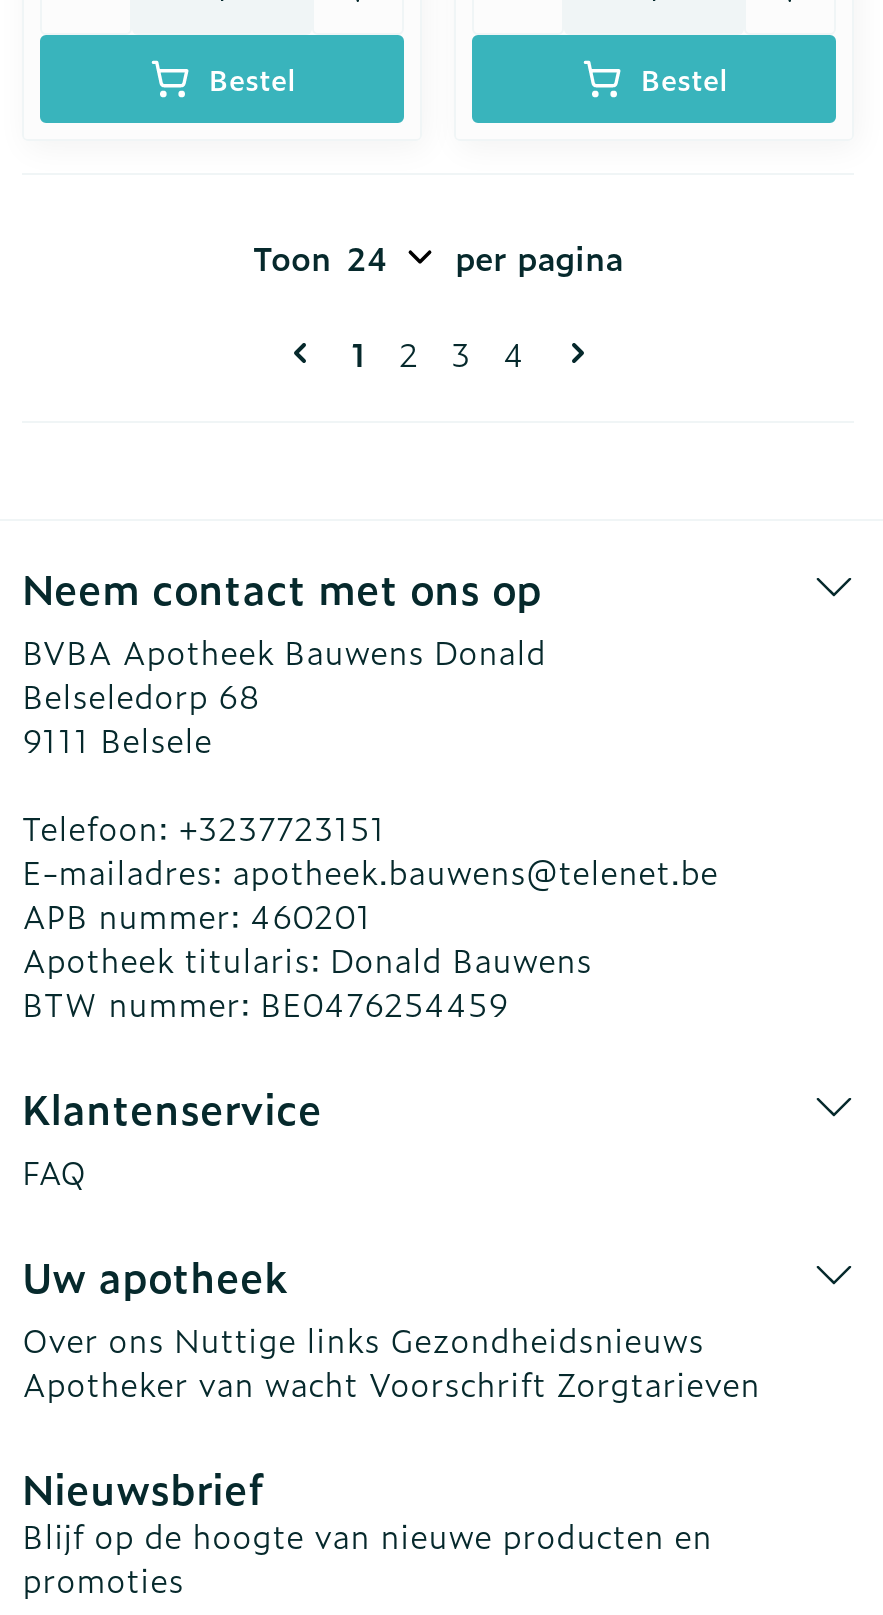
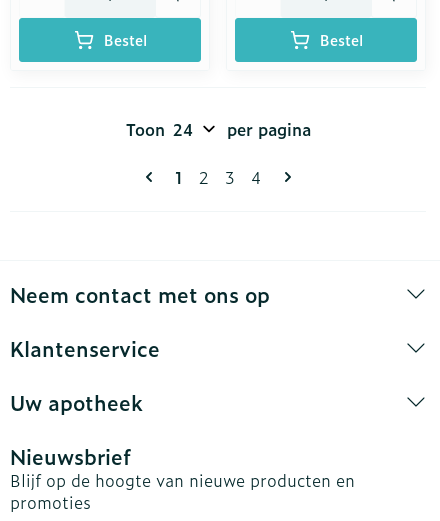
[22,627,718,1027] BVBA Apotheek Bauwens Donald | Belseledorp 68 | 9111 Belsele | Telefoon: +3237723151 | E-mailadres: apotheek.bauwens@telenet.be | APB nummer: 460201 | Apotheek titularis: Donald Bauwens | BTW nummer: BE0476254459 -> none
[22,1147,86,1195] FAQ -> none
[22,1315,760,1407] Over ons Nuttige links Gezondheidsnieuws | Apotheker van wacht Voorschrift Zorgtarieven -> none

